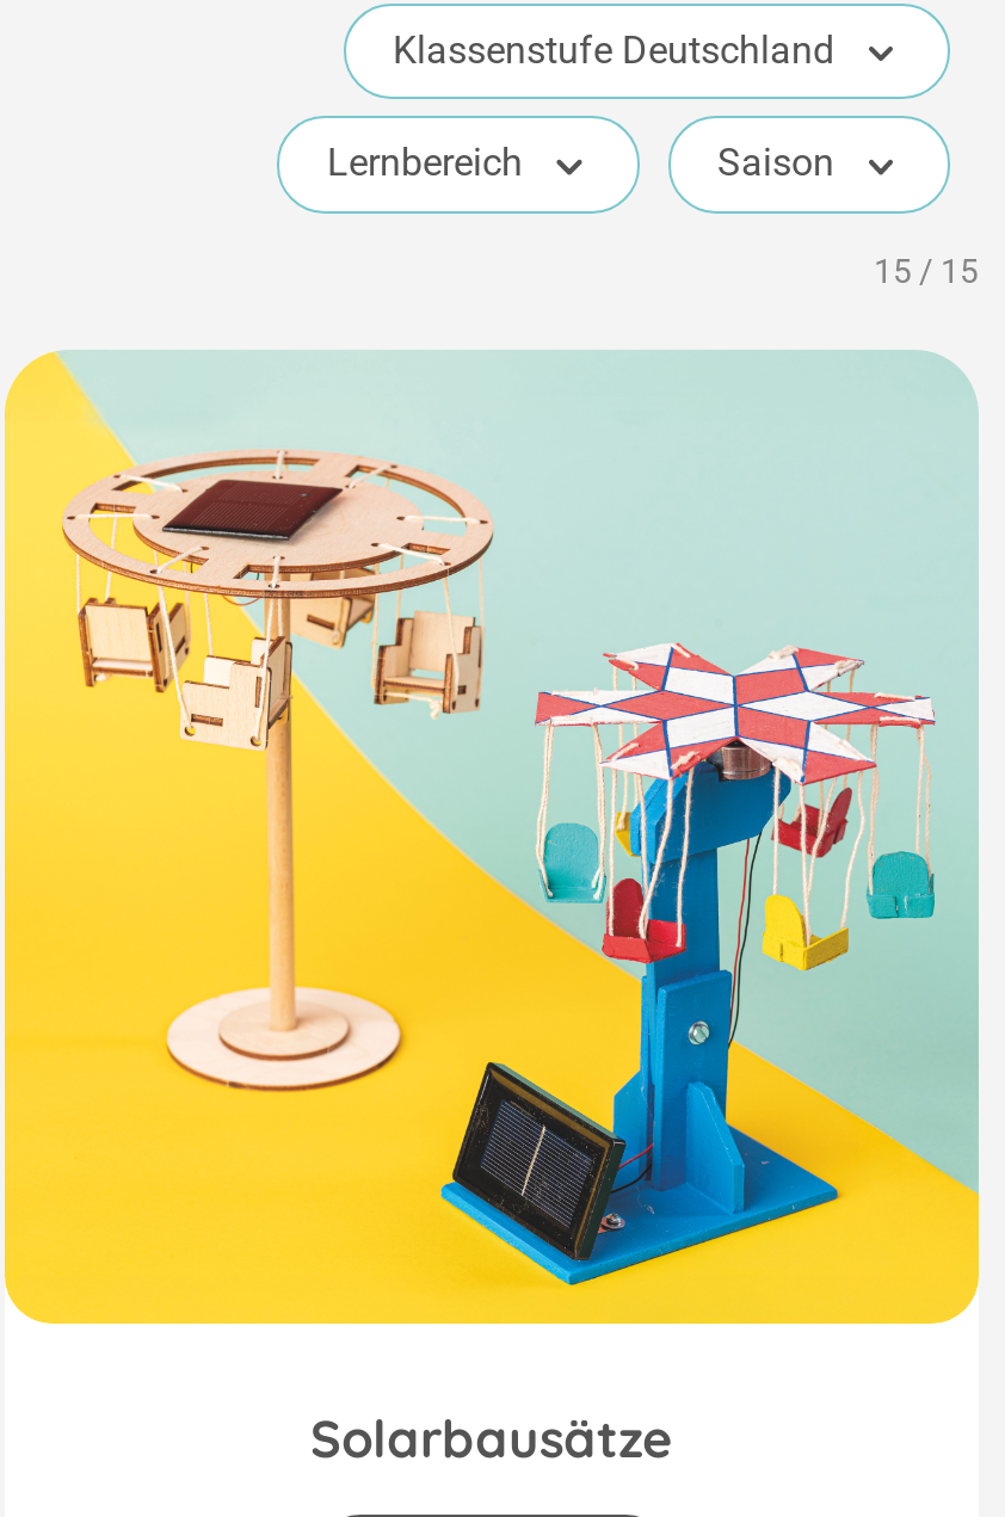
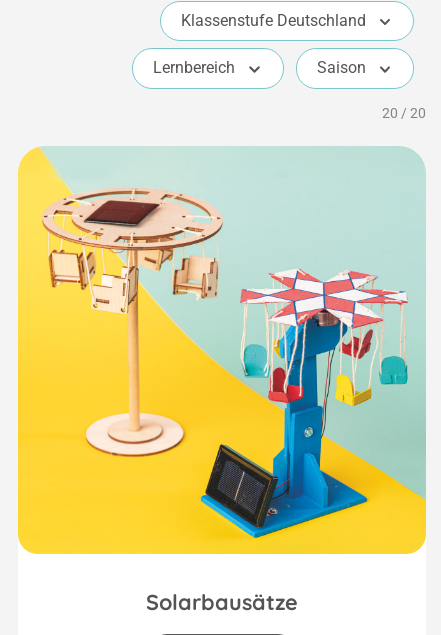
[874,251,979,289] 15 / 15 -> [382,104,426,120] 20 / 20

